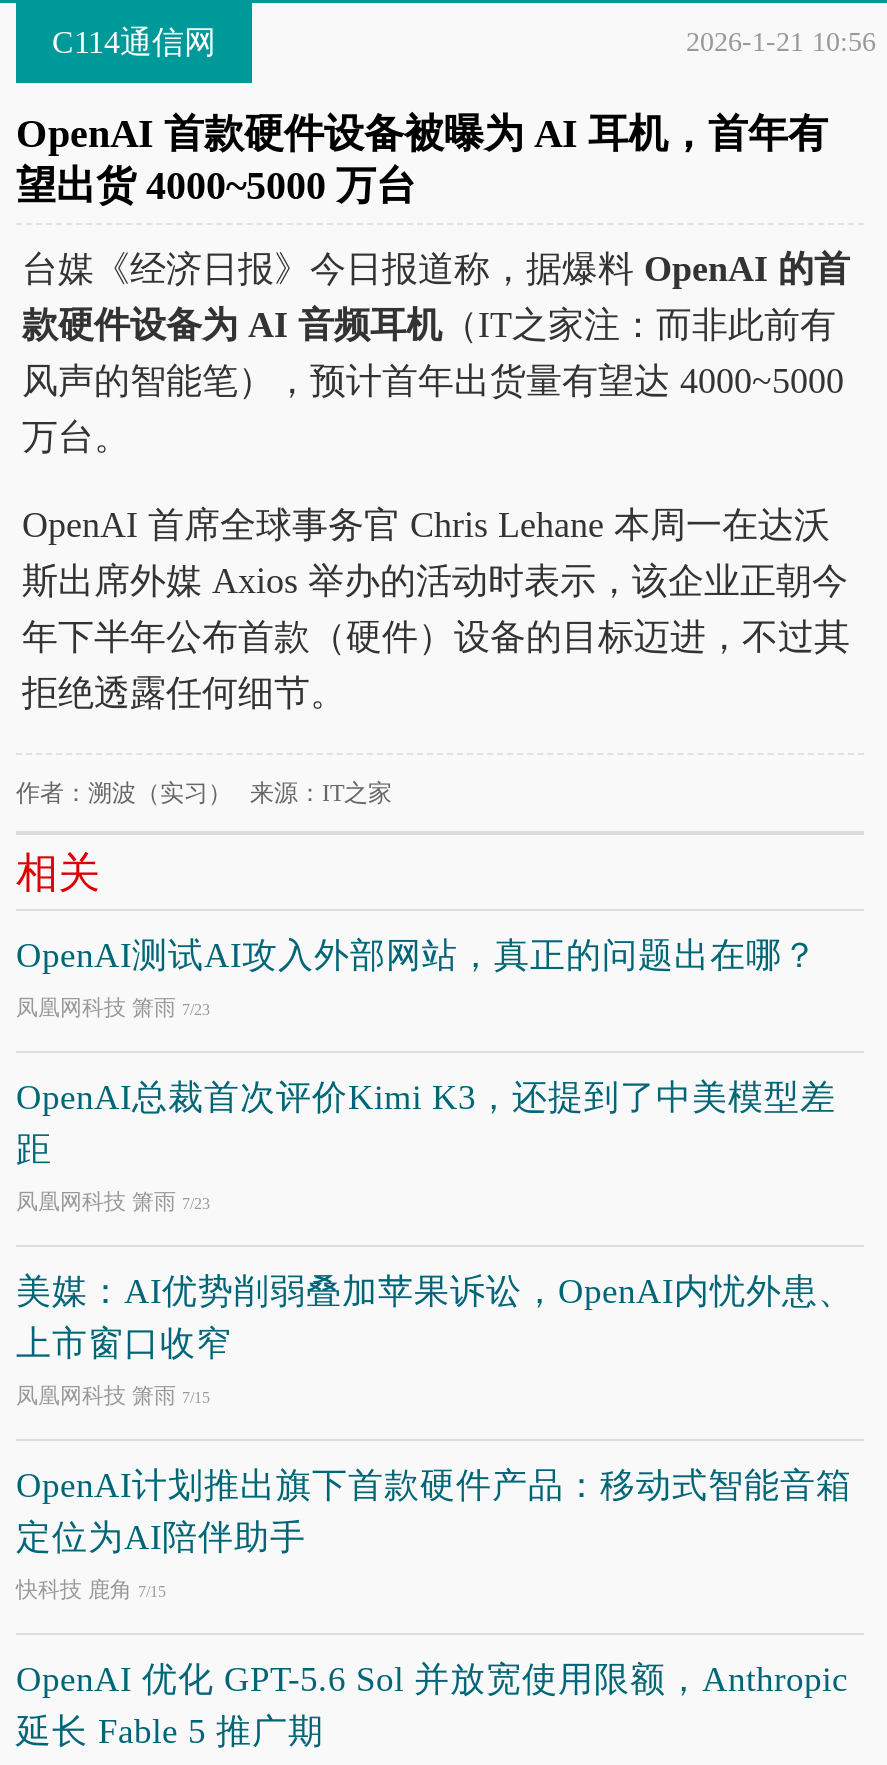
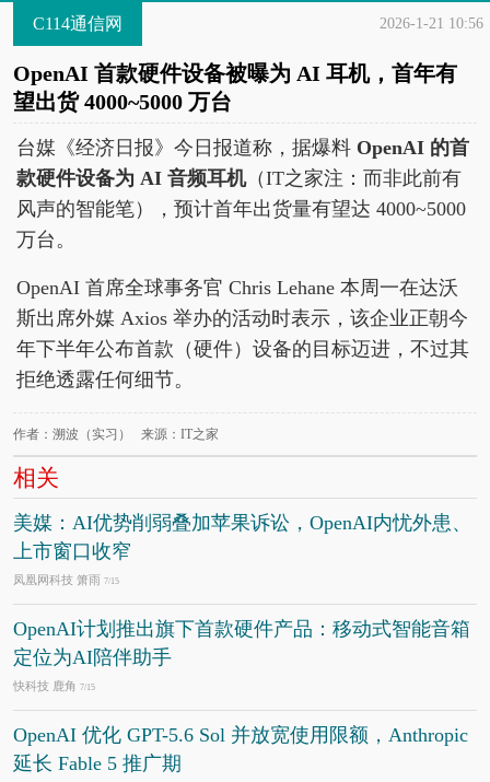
[16,935,836,1213] OpenAI测试AI攻入外部网站，真正的问题出在哪？ | 凤凰网科技 箫雨7/23 | OpenAI总裁首次评价Kimi K3，还提到了中美模型差 | 距 | 凤凰网科技 箫雨7/23 -> none

